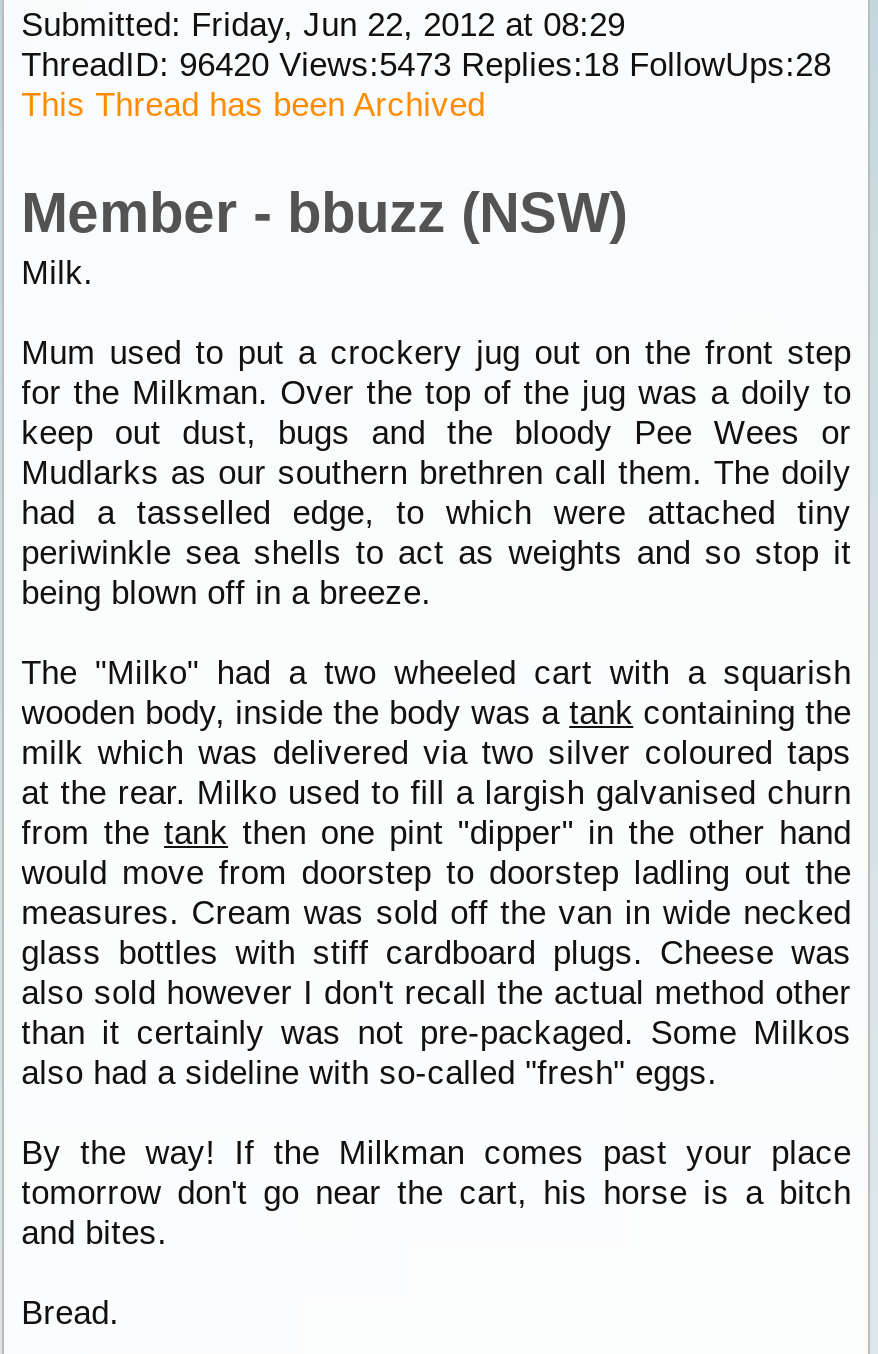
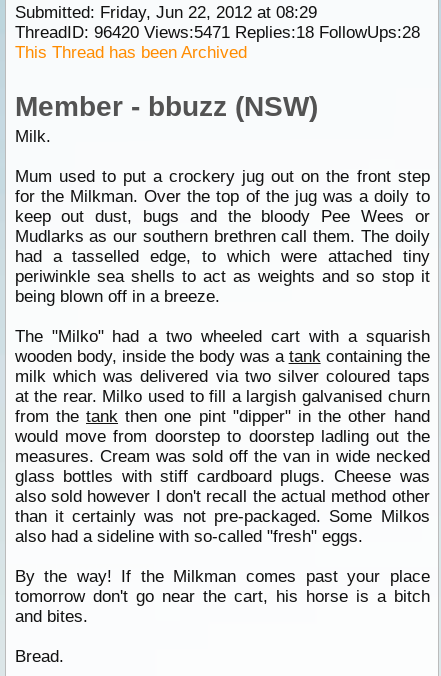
[21,46,831,84] ThreadID: 96420 Views:5473 Replies:18 FollowUps:28 -> [15,23,420,42] ThreadID: 96420 Views:5471 Replies:18 FollowUps:28

